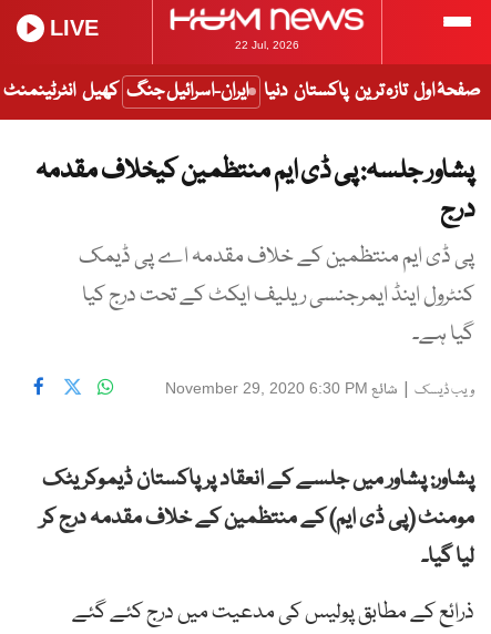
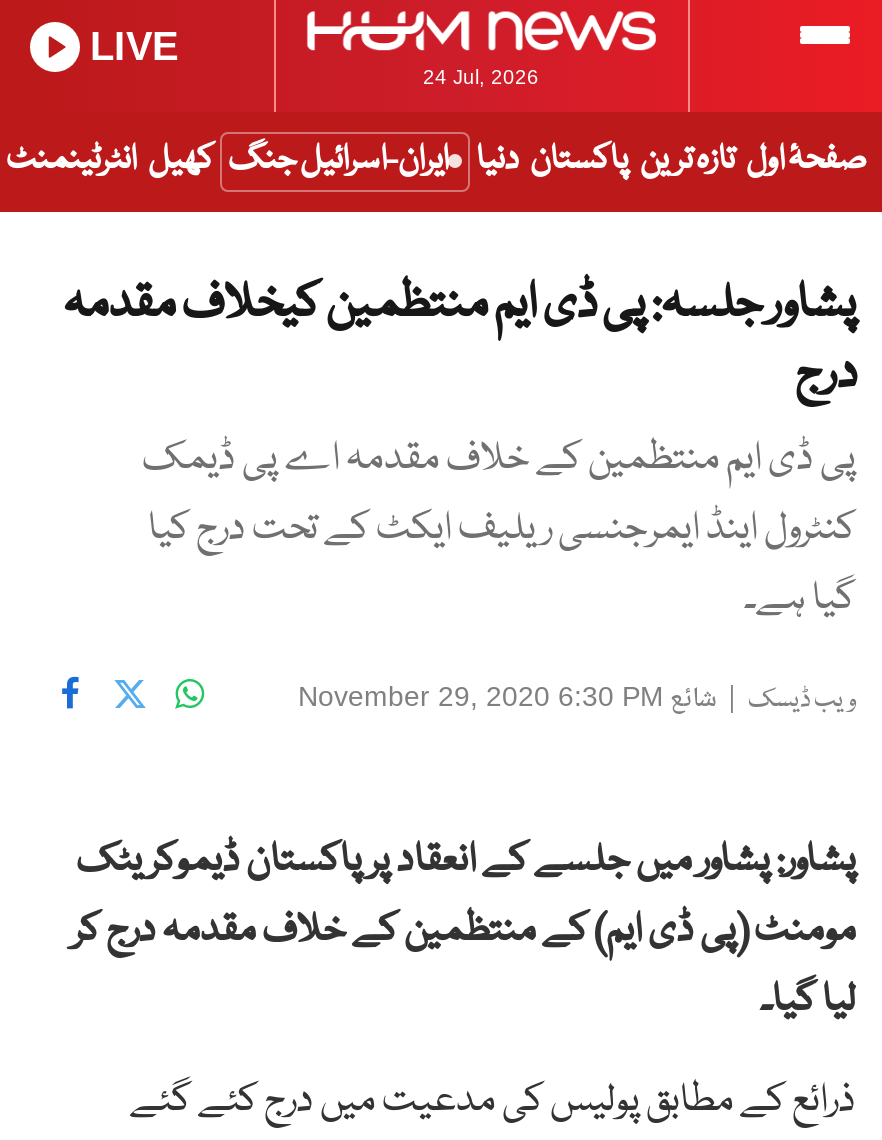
[234,39,299,51] 22 Jul, 2026 -> [423,66,539,88] 24 Jul, 2026

